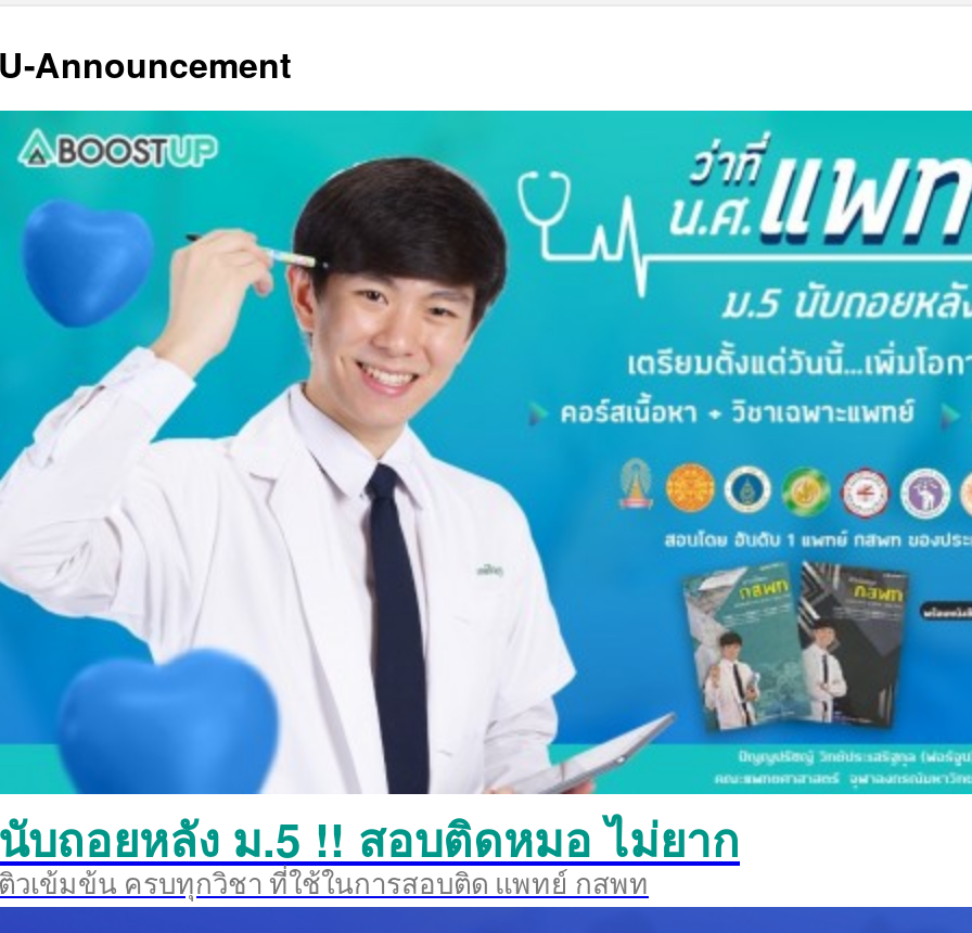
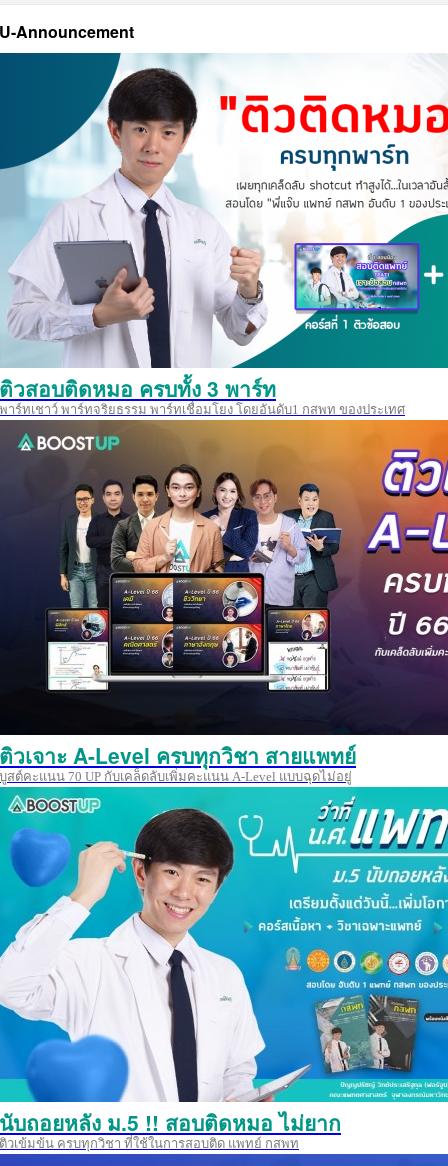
none -> [0,52,445,417] [image] | ติวสอบติดหมอ ครบทั้ง 3 พาร์ท | พาร์ทเชาว์ พาร์ทจริยธรรม พาร์ทเชื่อมโยง โดยอันดับ1 กสพท ของประเทศ
none -> [0,419,445,784] [image] | ติวเจาะ A-Level ครบทุกวิชา สายแพทย์ | บูสต์คะแนน 70 UP กับเคล็ดลับเพิ่มคะแนน A-Level แบบฉุดไม่อยู่

